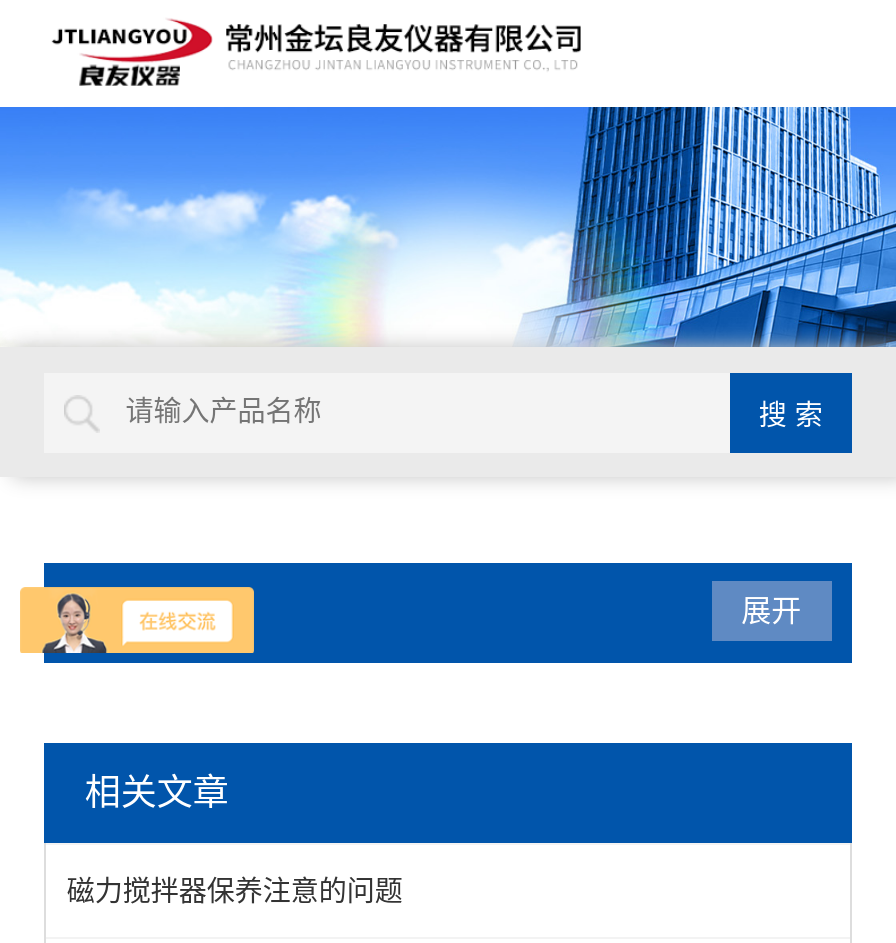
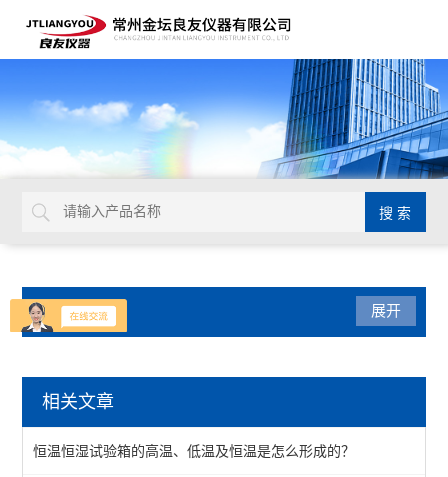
[67,875,403,907] 磁力搅拌器保养注意的问题 -> [33,443,355,459] 恒温恒湿试验箱的高温、低温及恒温是怎么形成的？

